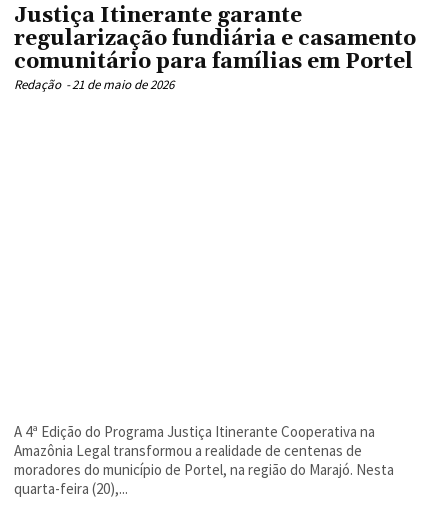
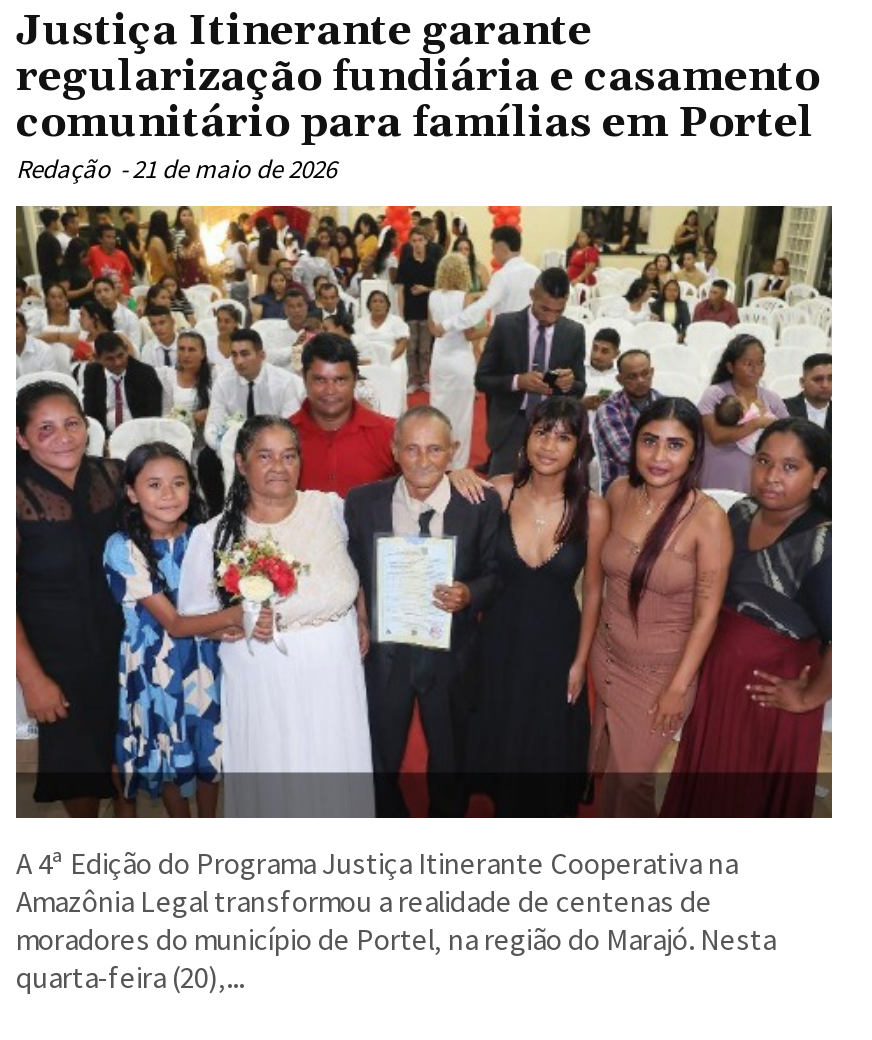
none -> [14,204,834,820] [image]

